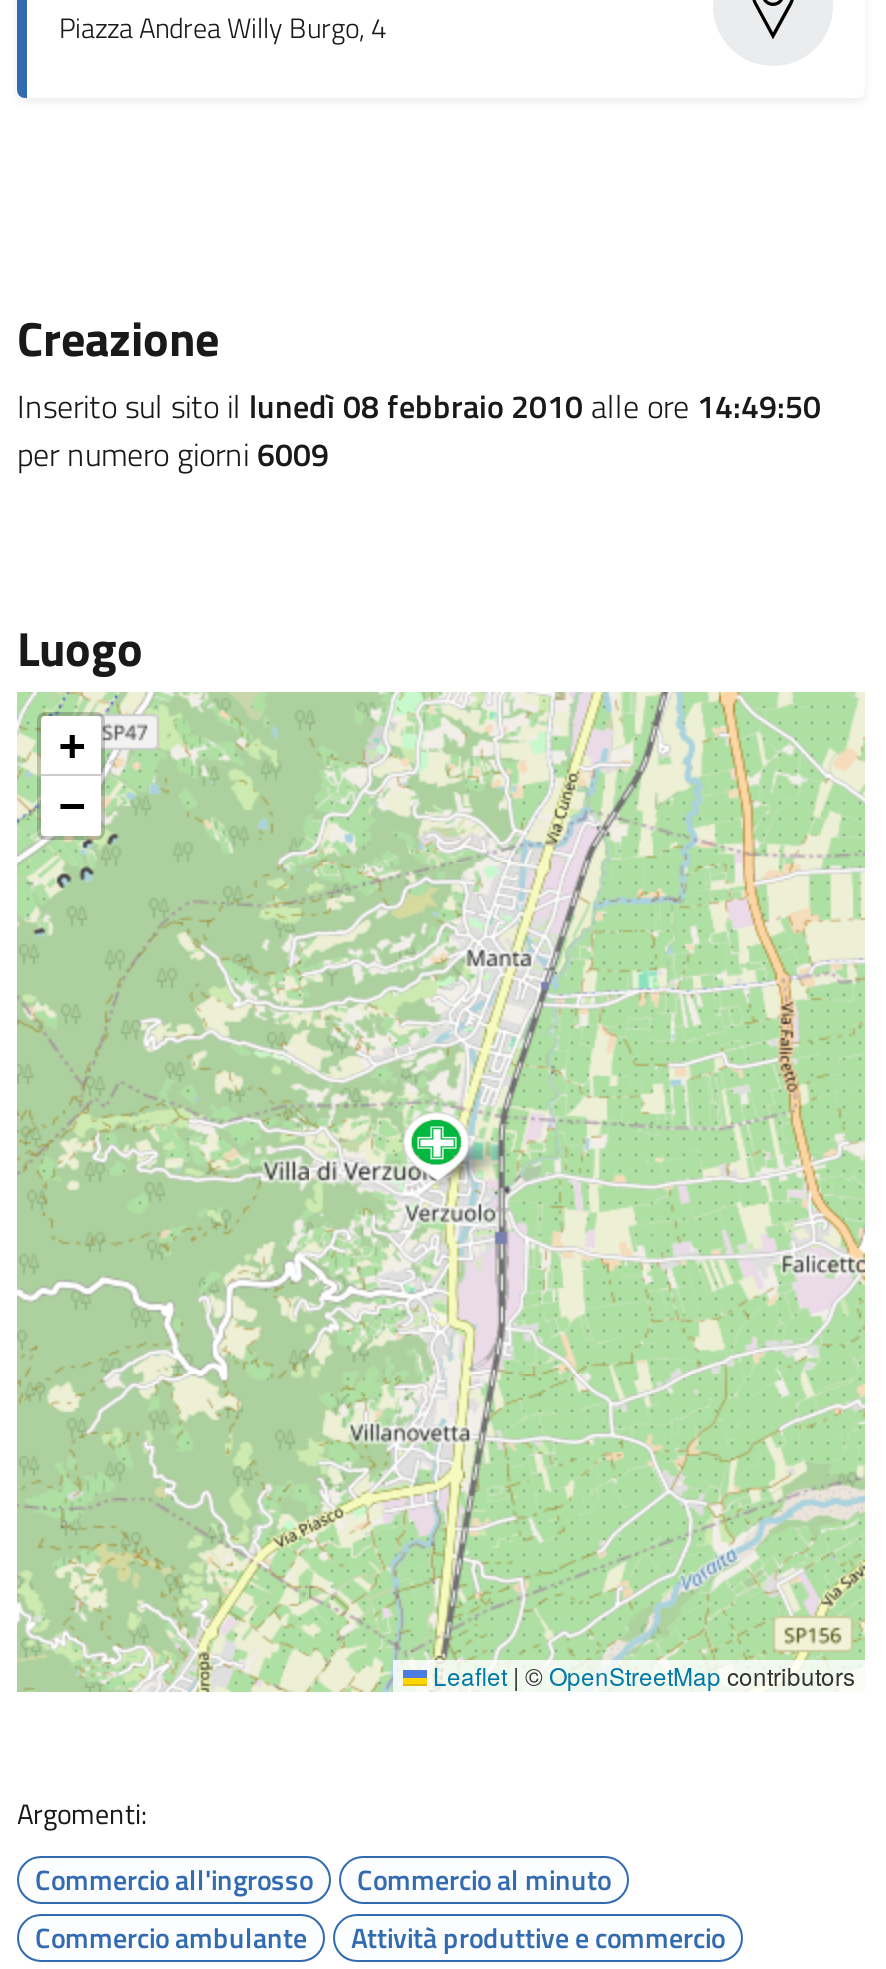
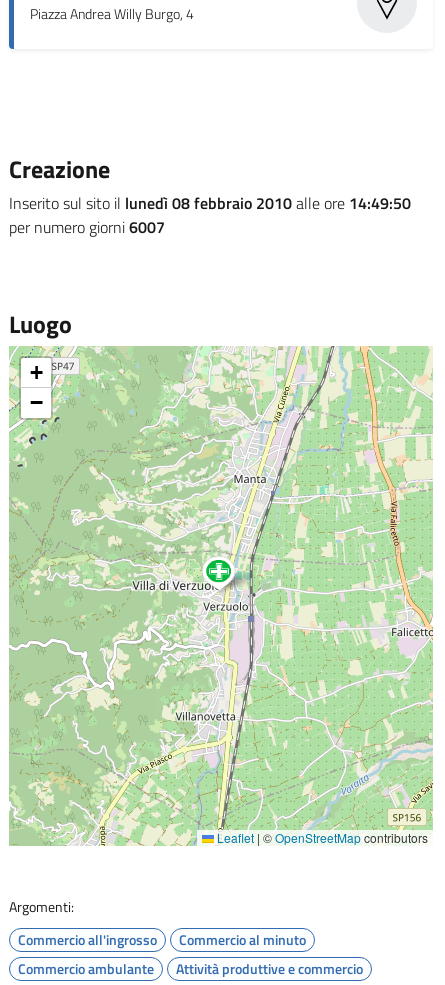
[17,431,329,479] per numero giorni 6009 -> [9,215,165,239] per numero giorni 6007

